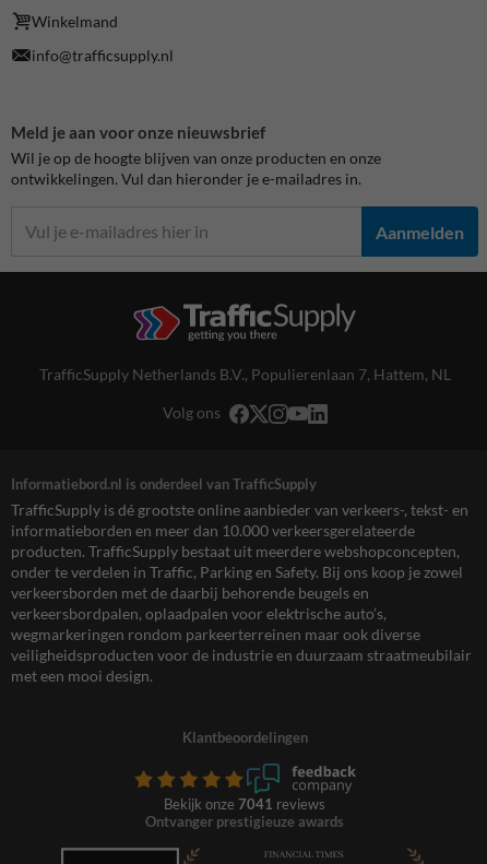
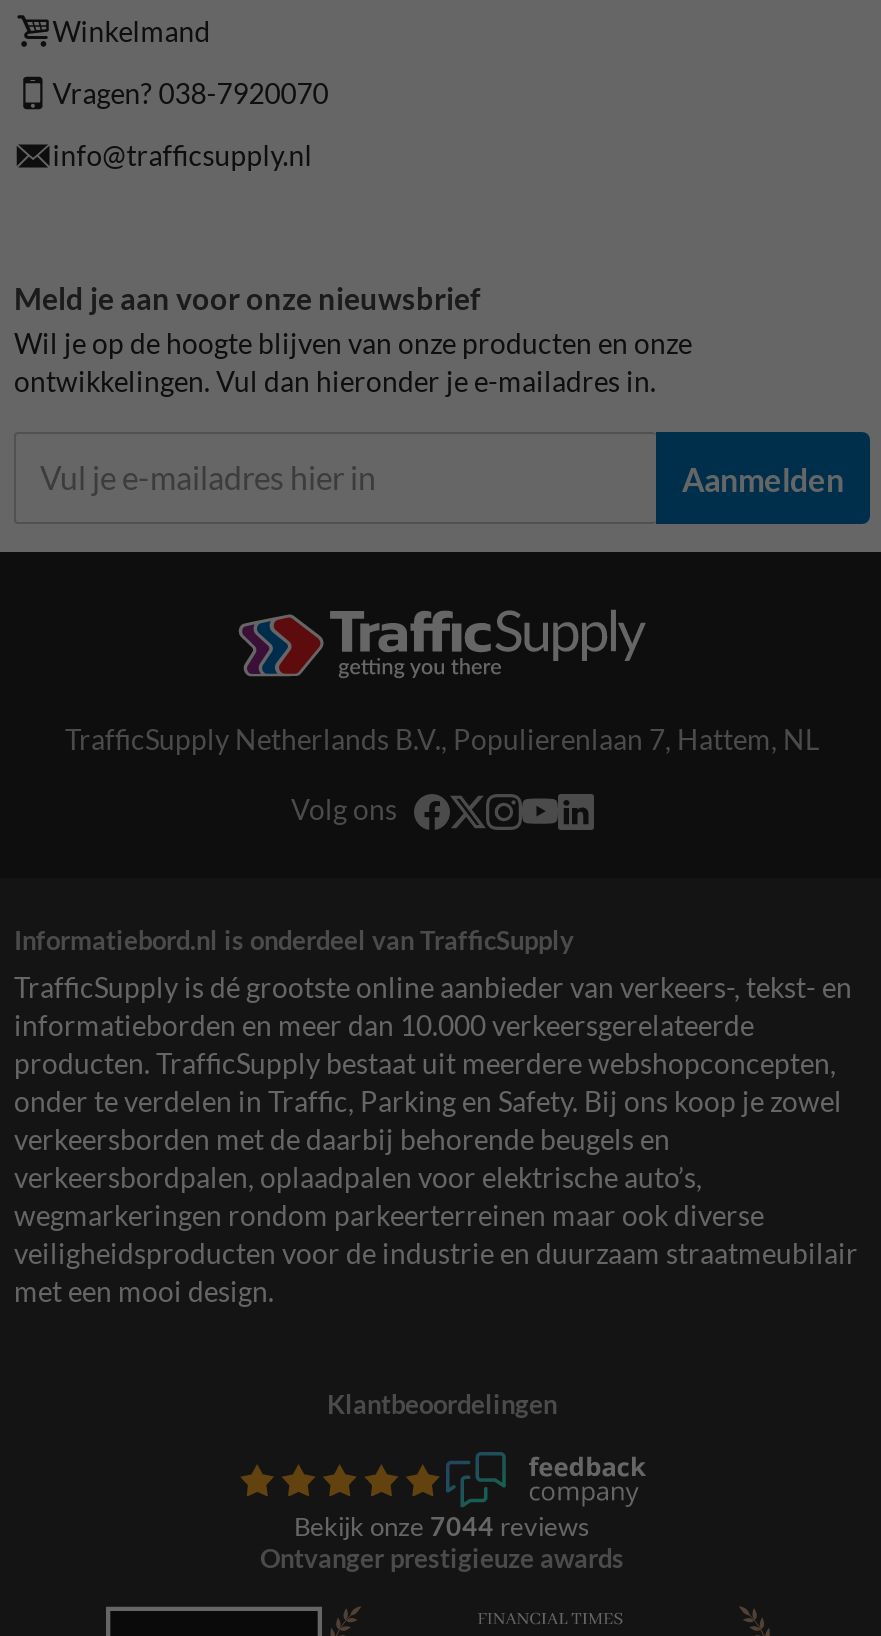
none -> [52,76,328,110] Vragen? 038-7920070
[164,795,325,813] Bekijk onze 7041 reviews -> [294,1510,590,1542] Bekijk onze 7044 reviews

